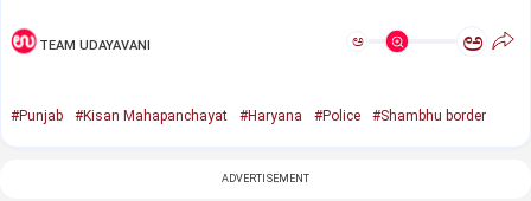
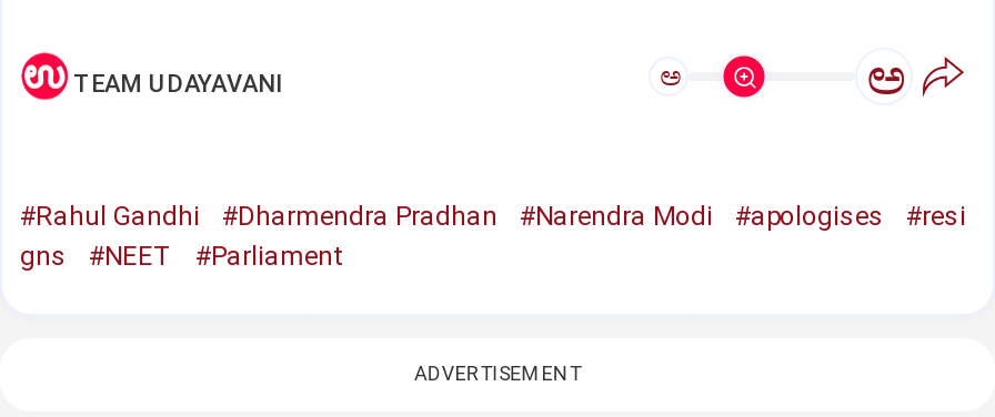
[11,108,486,124] #Punjab | #Kisan Mahapanchayat | #Haryana | #Police | #Shambhu border -> [20,201,966,272] #Rahul Gandhi | #Dharmendra Pradhan | #Narendra Modi | #apologises | #resi | gns | #NEET | #Parliament

